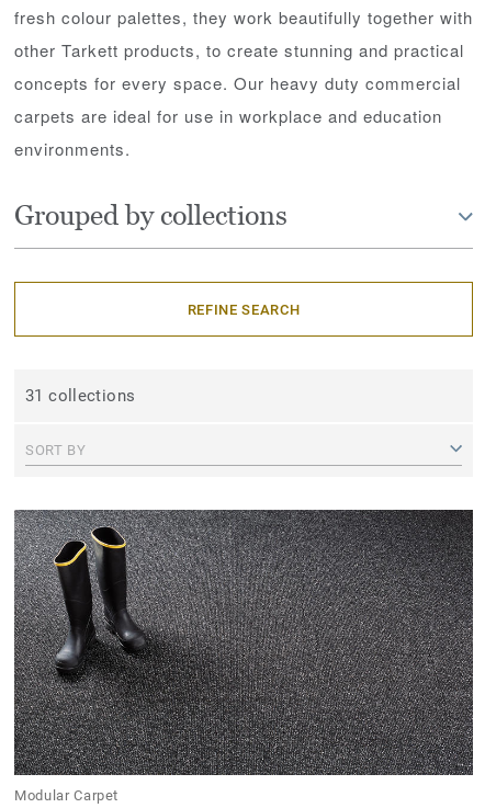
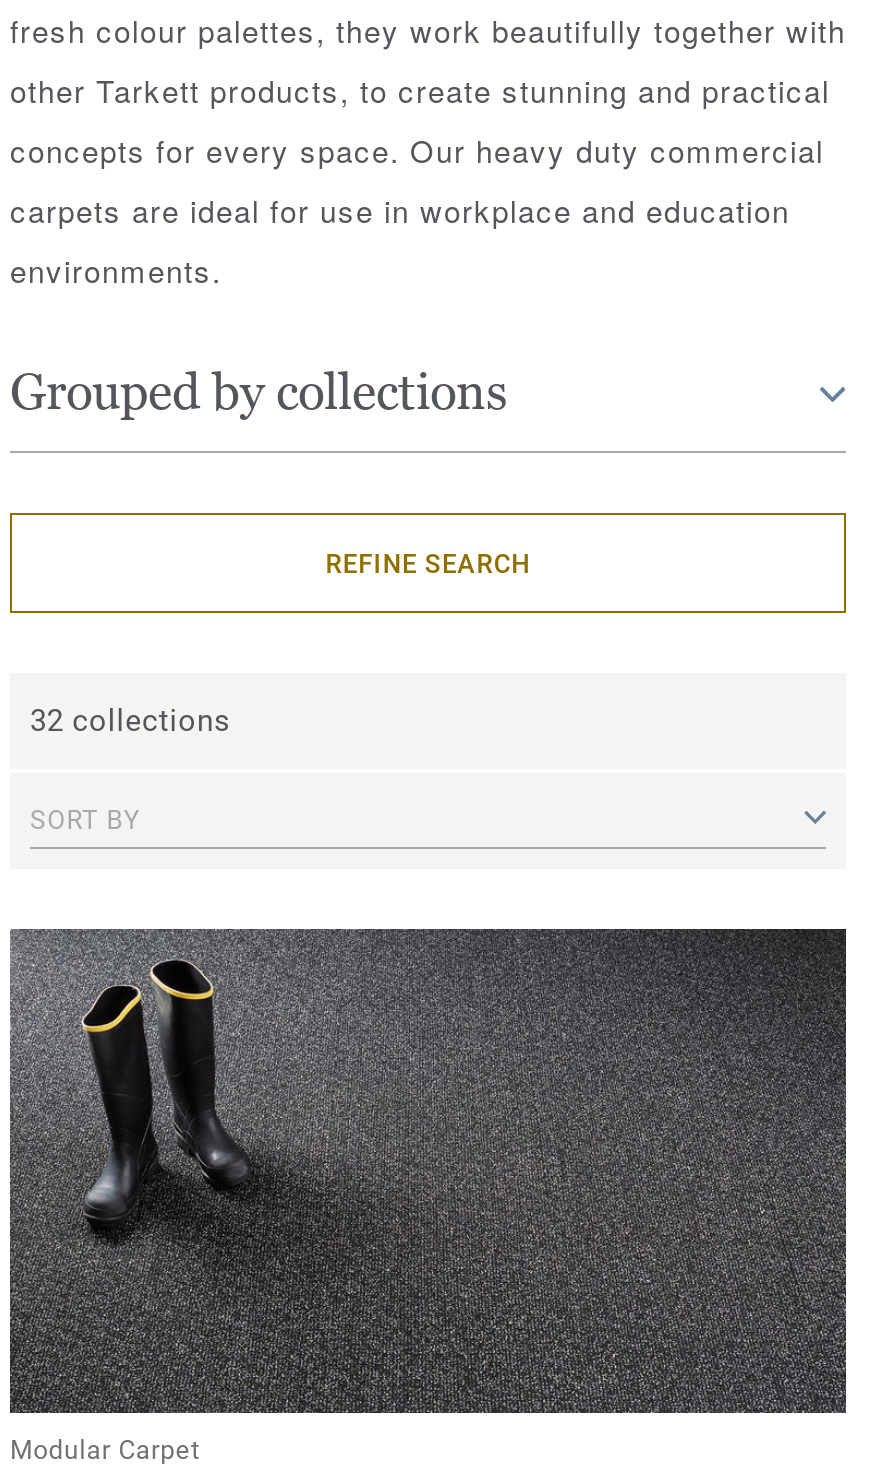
[25,386,135,405] 31 collections -> [30,702,231,738] 32 collections

